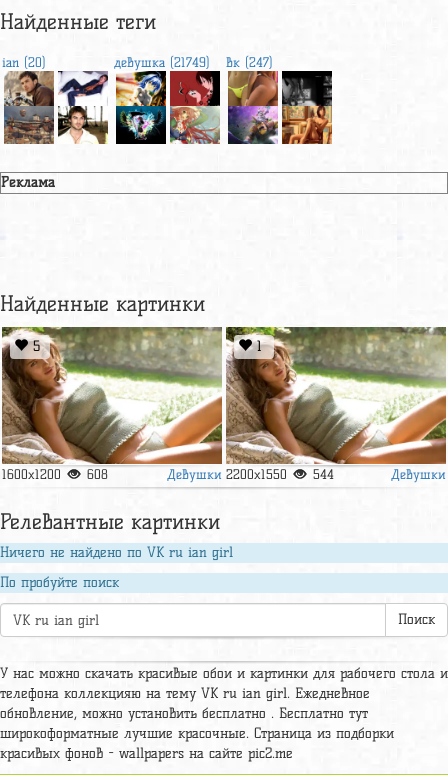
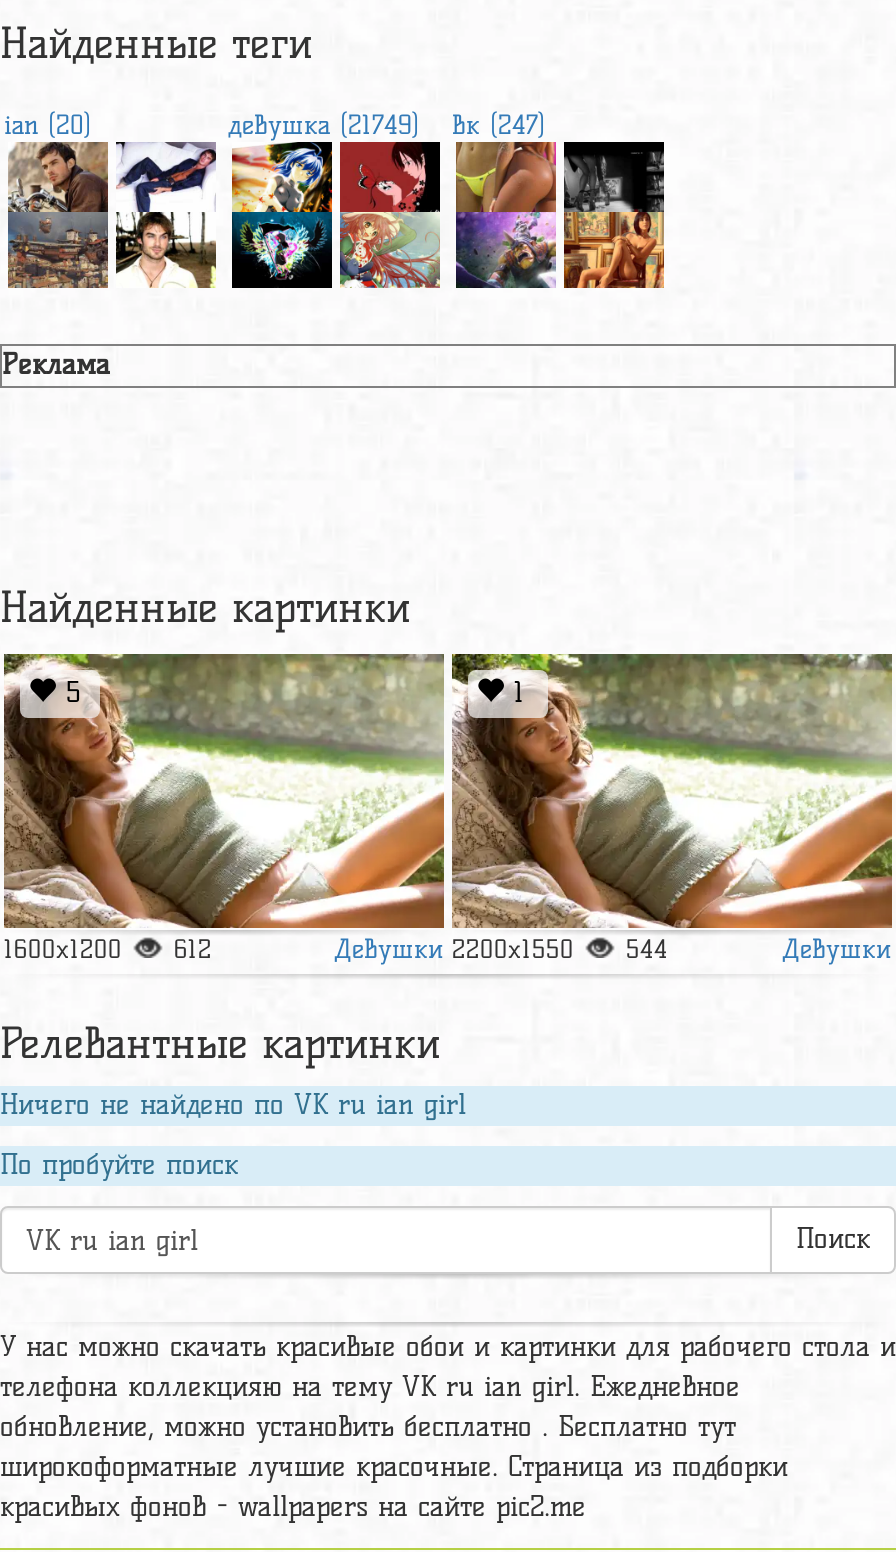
[2,467,108,482] 1600x1200 608 -> [4,935,212,965] 1600x1200 612

